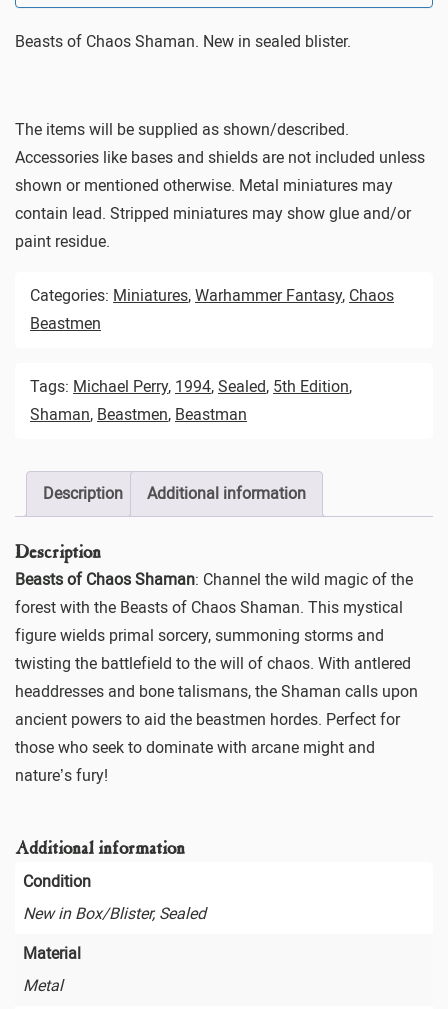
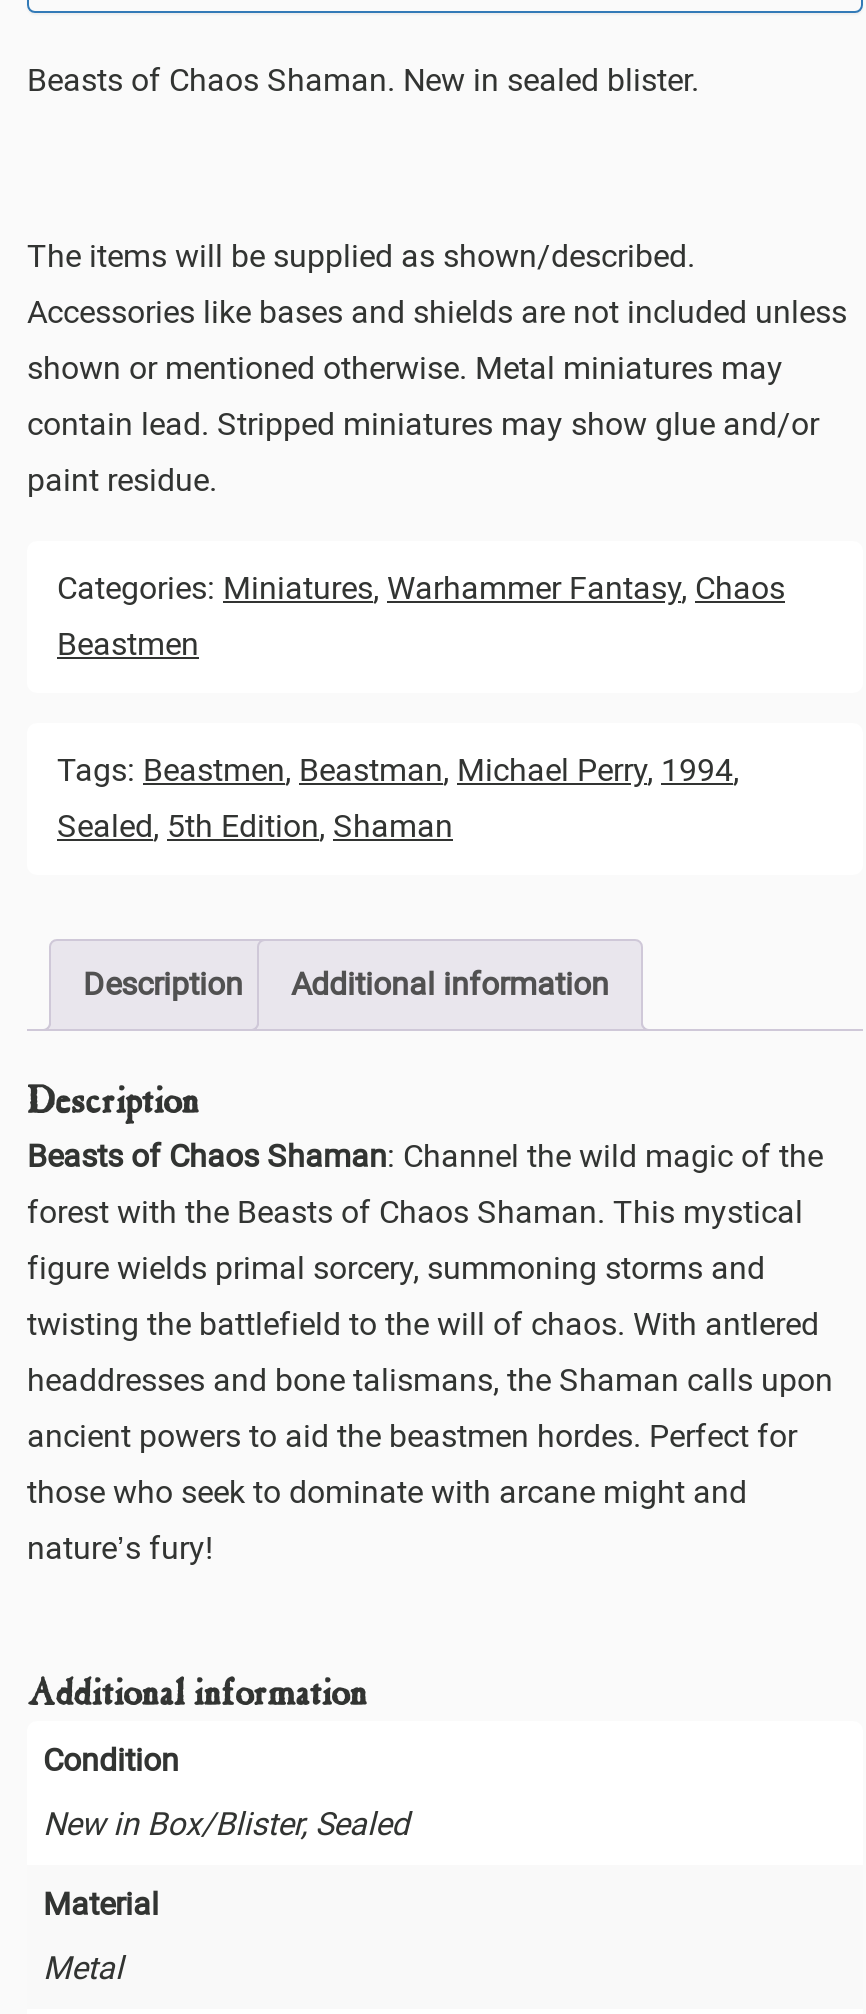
[30,376,352,395] Tags: Michael Perry, 1994, Sealed, 5th Edition, -> [57,750,739,788] Tags: Beastmen, Beastman, Michael Perry, 1994,
[30,404,247,423] Shaman, Beastmen, Beastman -> [57,806,453,844] Sealed, 5th Edition, Shaman

